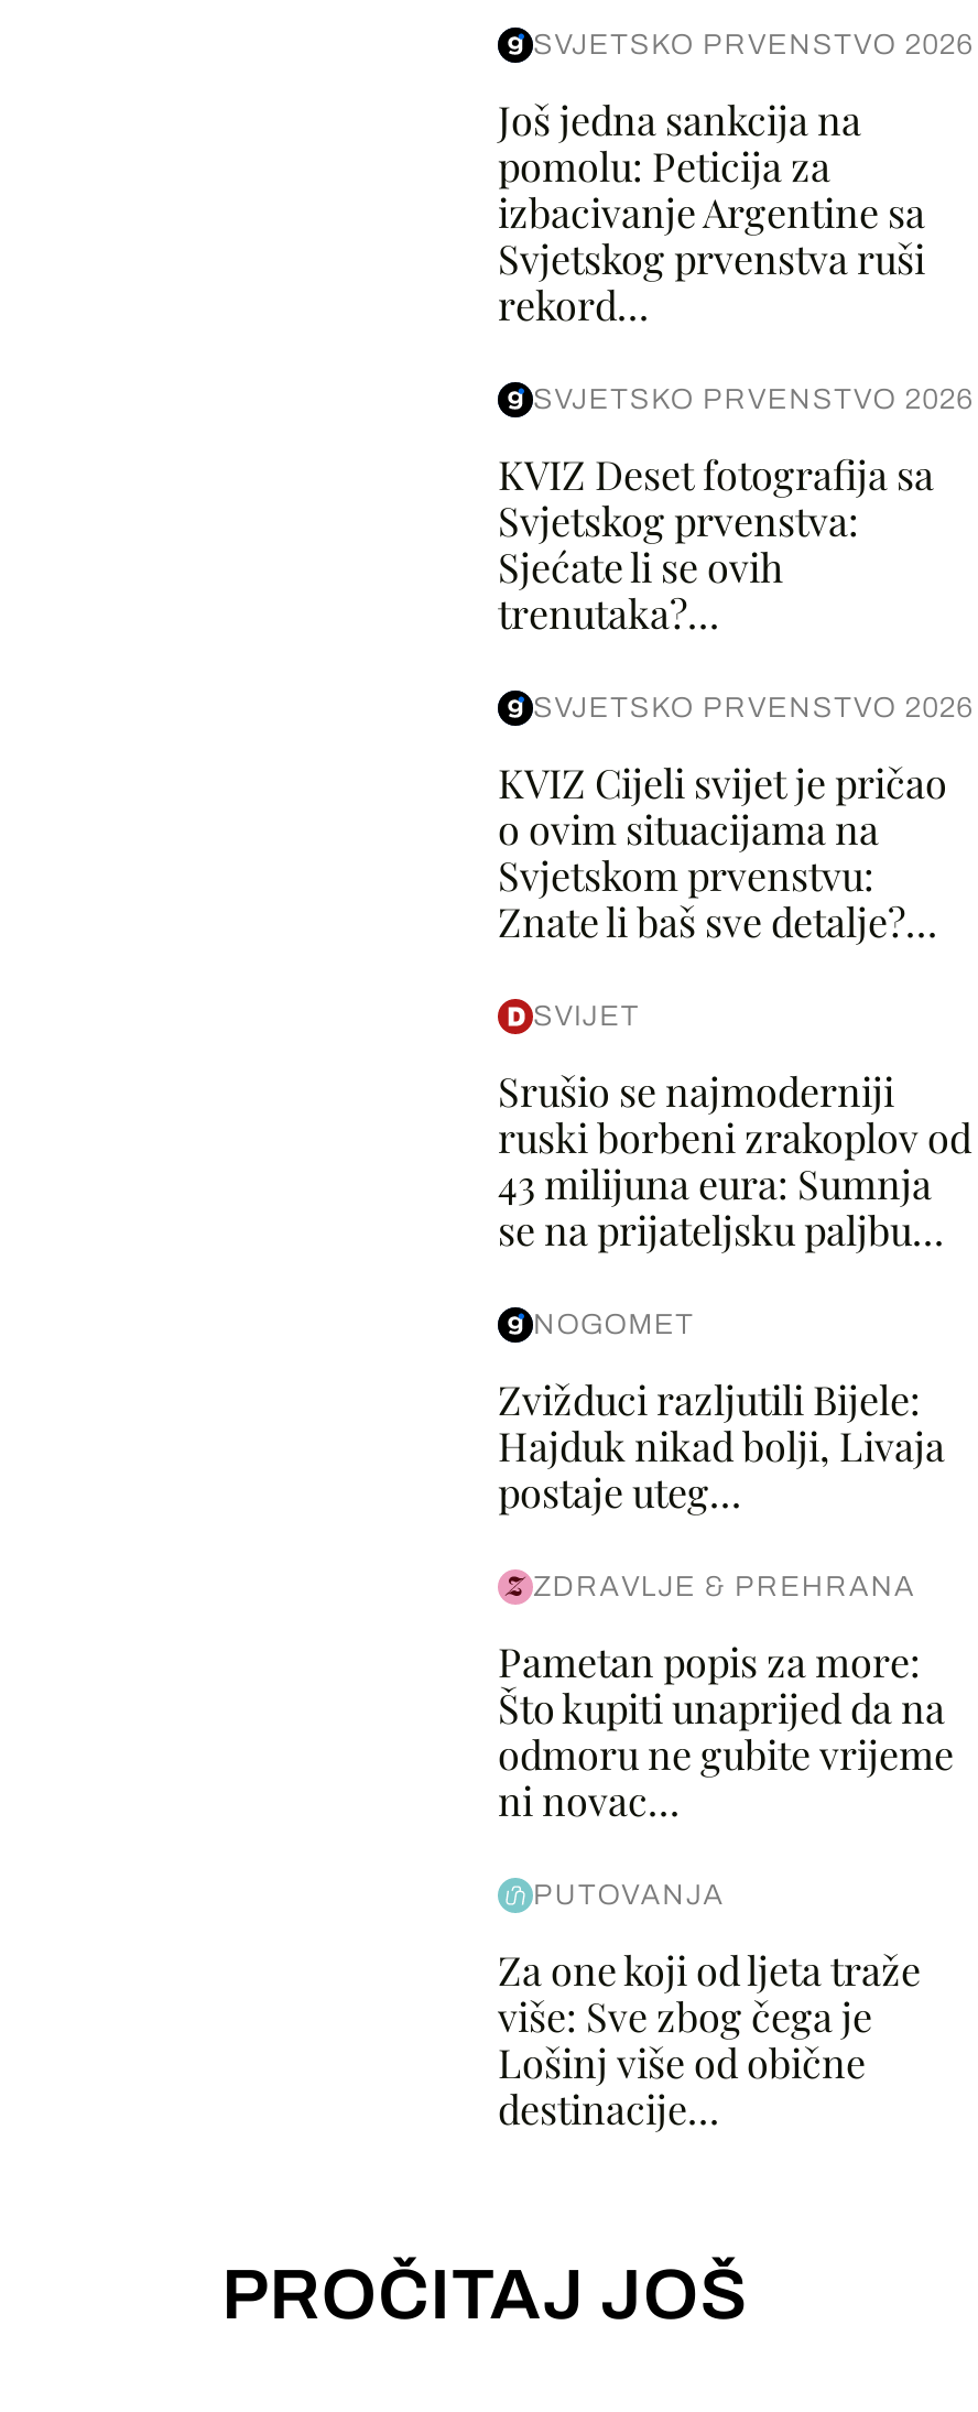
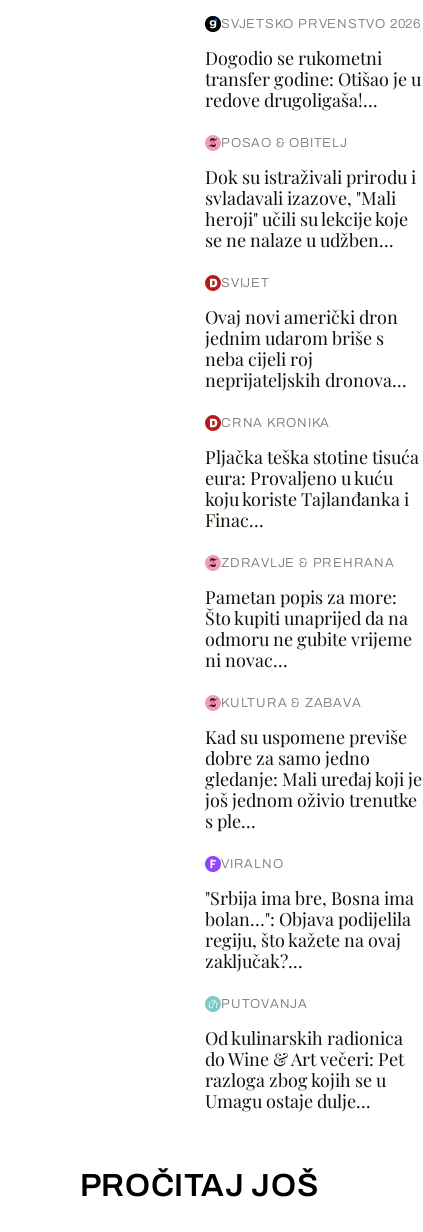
[498,94,973,948] Još jedna sankcija na | pomolu: Peticija za | izbacivanje Argentine sa | Svjetskog prvenstva ruši | rekord... | SVJETSKO PRVENSTVO 2026 | KVIZ Deset fotografija sa | Svjetskog prvenstva: | Sjećate li se ovih | trenutaka?... | SVJETSKO PRVENSTVO 2026 | KVIZ Cijeli svijet je pričao | o ovim situacijama na | Svjetskom prvenstvu: | Znate li baš sve detalje?... -> [205,46,421,252] Dogodio se rukometni | transfer godine: Otišao je u | redove drugoligaša!... | POSAO & OBITELJ | Dok su istraživali prirodu i | svladavali izazove, "Mali | heroji" učili su lekcije koje | se ne nalaze u udžben...
moved [533,1001,640,1032] -> [221,276,270,290]: SVIJET
[498,1065,971,1257] Srušio se najmoderniji | ruski borbeni zrakoplov od | 43 milijuna eura: Sumnja | se na prijateljsku paljbu... -> [205,305,407,392] Ovaj novi američki dron | jednim udarom briše s | neba cijeli roj | neprijateljskih dronova...
[533,1310,695,1340] NOGOMET -> [221,416,329,430] CRNA KRONIKA
[498,1373,945,1519] Zvižduci razljutili Bijele: | Hajduk nikad bolji, Livaja | postaje uteg... -> [205,445,419,532] Pljačka teška stotine tisuća | eura: Provaljeno u kuću | koju koriste Tajlanđanka i | Finac...
moved [498,1572,954,1827] -> [205,556,412,672]: ZDRAVLJE & PREHRANA | Pametan popis za more: | Što kupiti unaprijed da na | odmoru ne gubite vrijeme | ni novac...
none -> [205,696,422,973] KULTURA & ZABAVA | Kad su uspomene previše | dobre za samo jedno | gledanje: Mali uređaj koji je | još jednom oživio trenutke | s ple... | VIRALNO | "Srbija ima bre, Bosna ima | bolan…": Objava podijelila | regiju, što kažete na ovaj | zaključak?...
[498,1944,921,2136] Za one koji od ljeta traže | više: Sve zbog čega je | Lošinj više od obične | destinacije... -> [205,1026,404,1113] Od kulinarskih radionica | do Wine & Art večeri: Pet | razloga zbog kojih se u | Umagu ostaje dulje...

